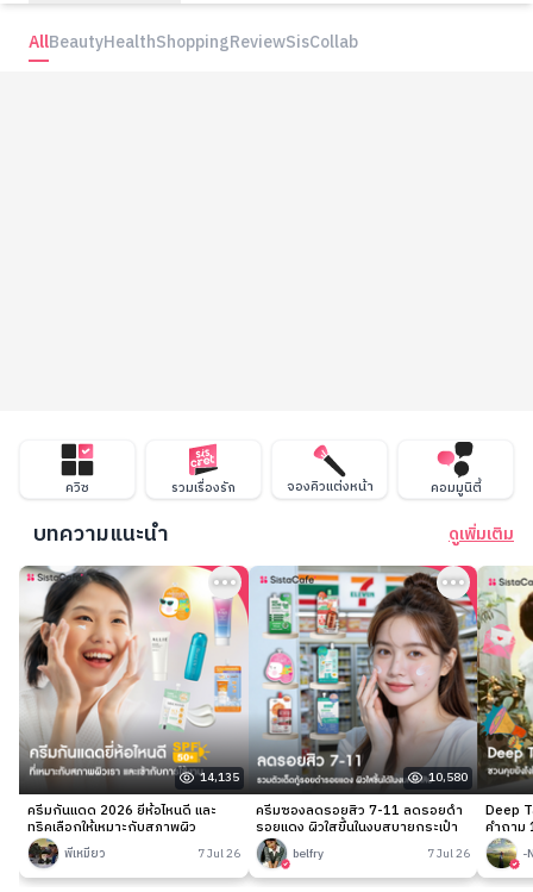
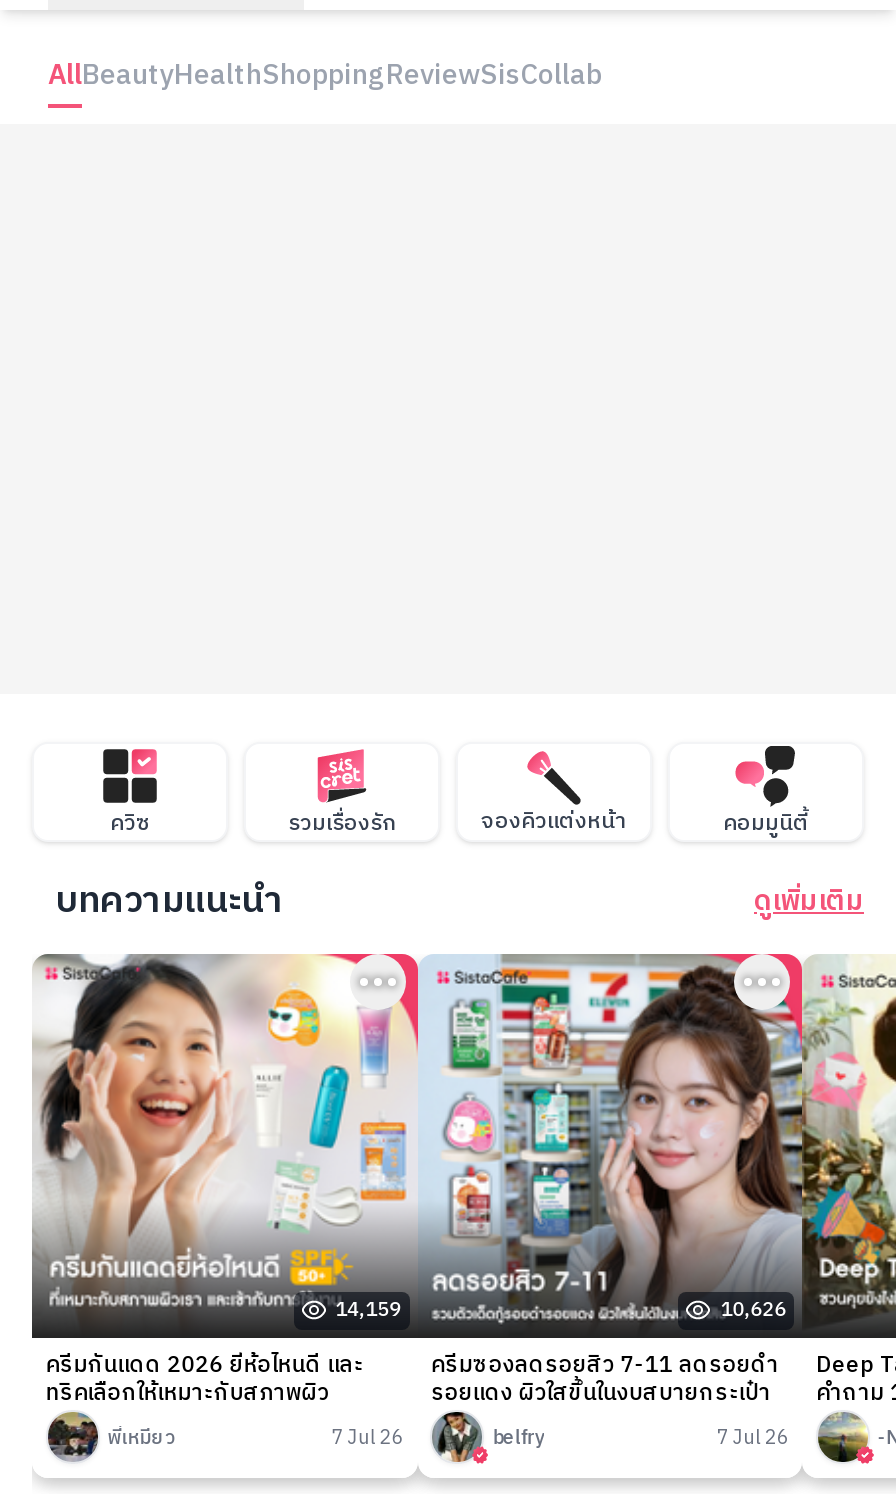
[199,769,239,788] 14,135 -> [335,1295,401,1327] 14,159
[429,769,468,788] 10,580 -> [720,1295,786,1327] 10,626

